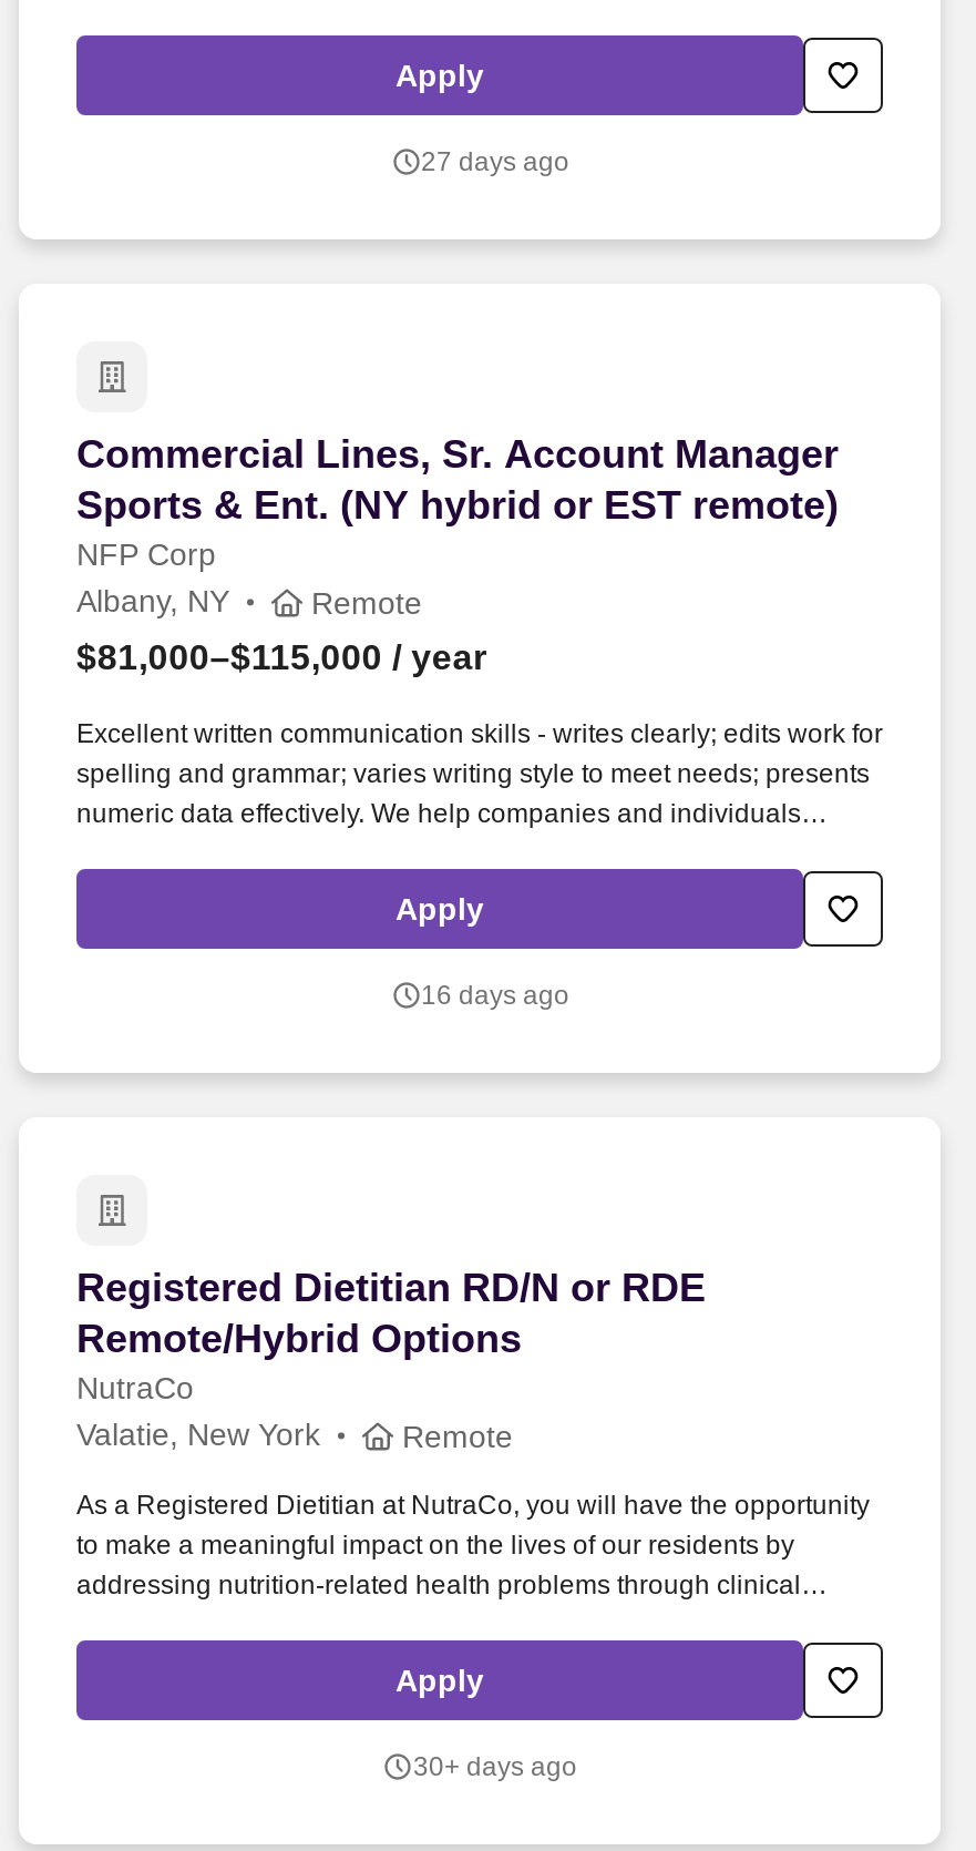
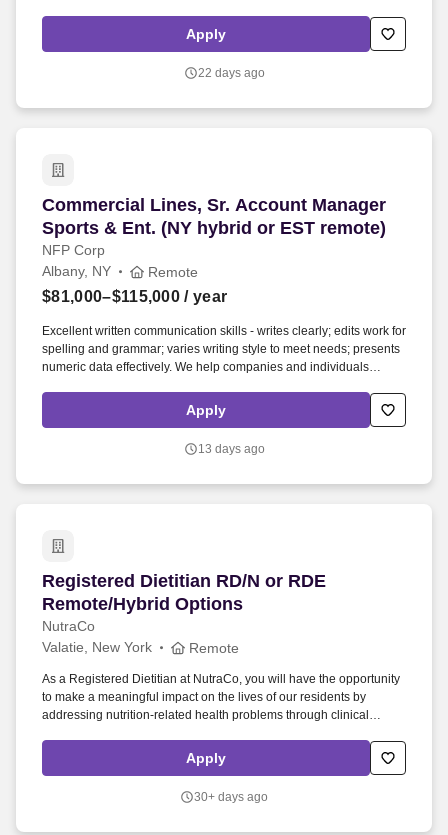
[421,146,569,177] 27 days ago -> [197,66,264,80] 22 days ago
[421,980,569,1011] 16 days ago -> [197,442,264,456] 13 days ago

